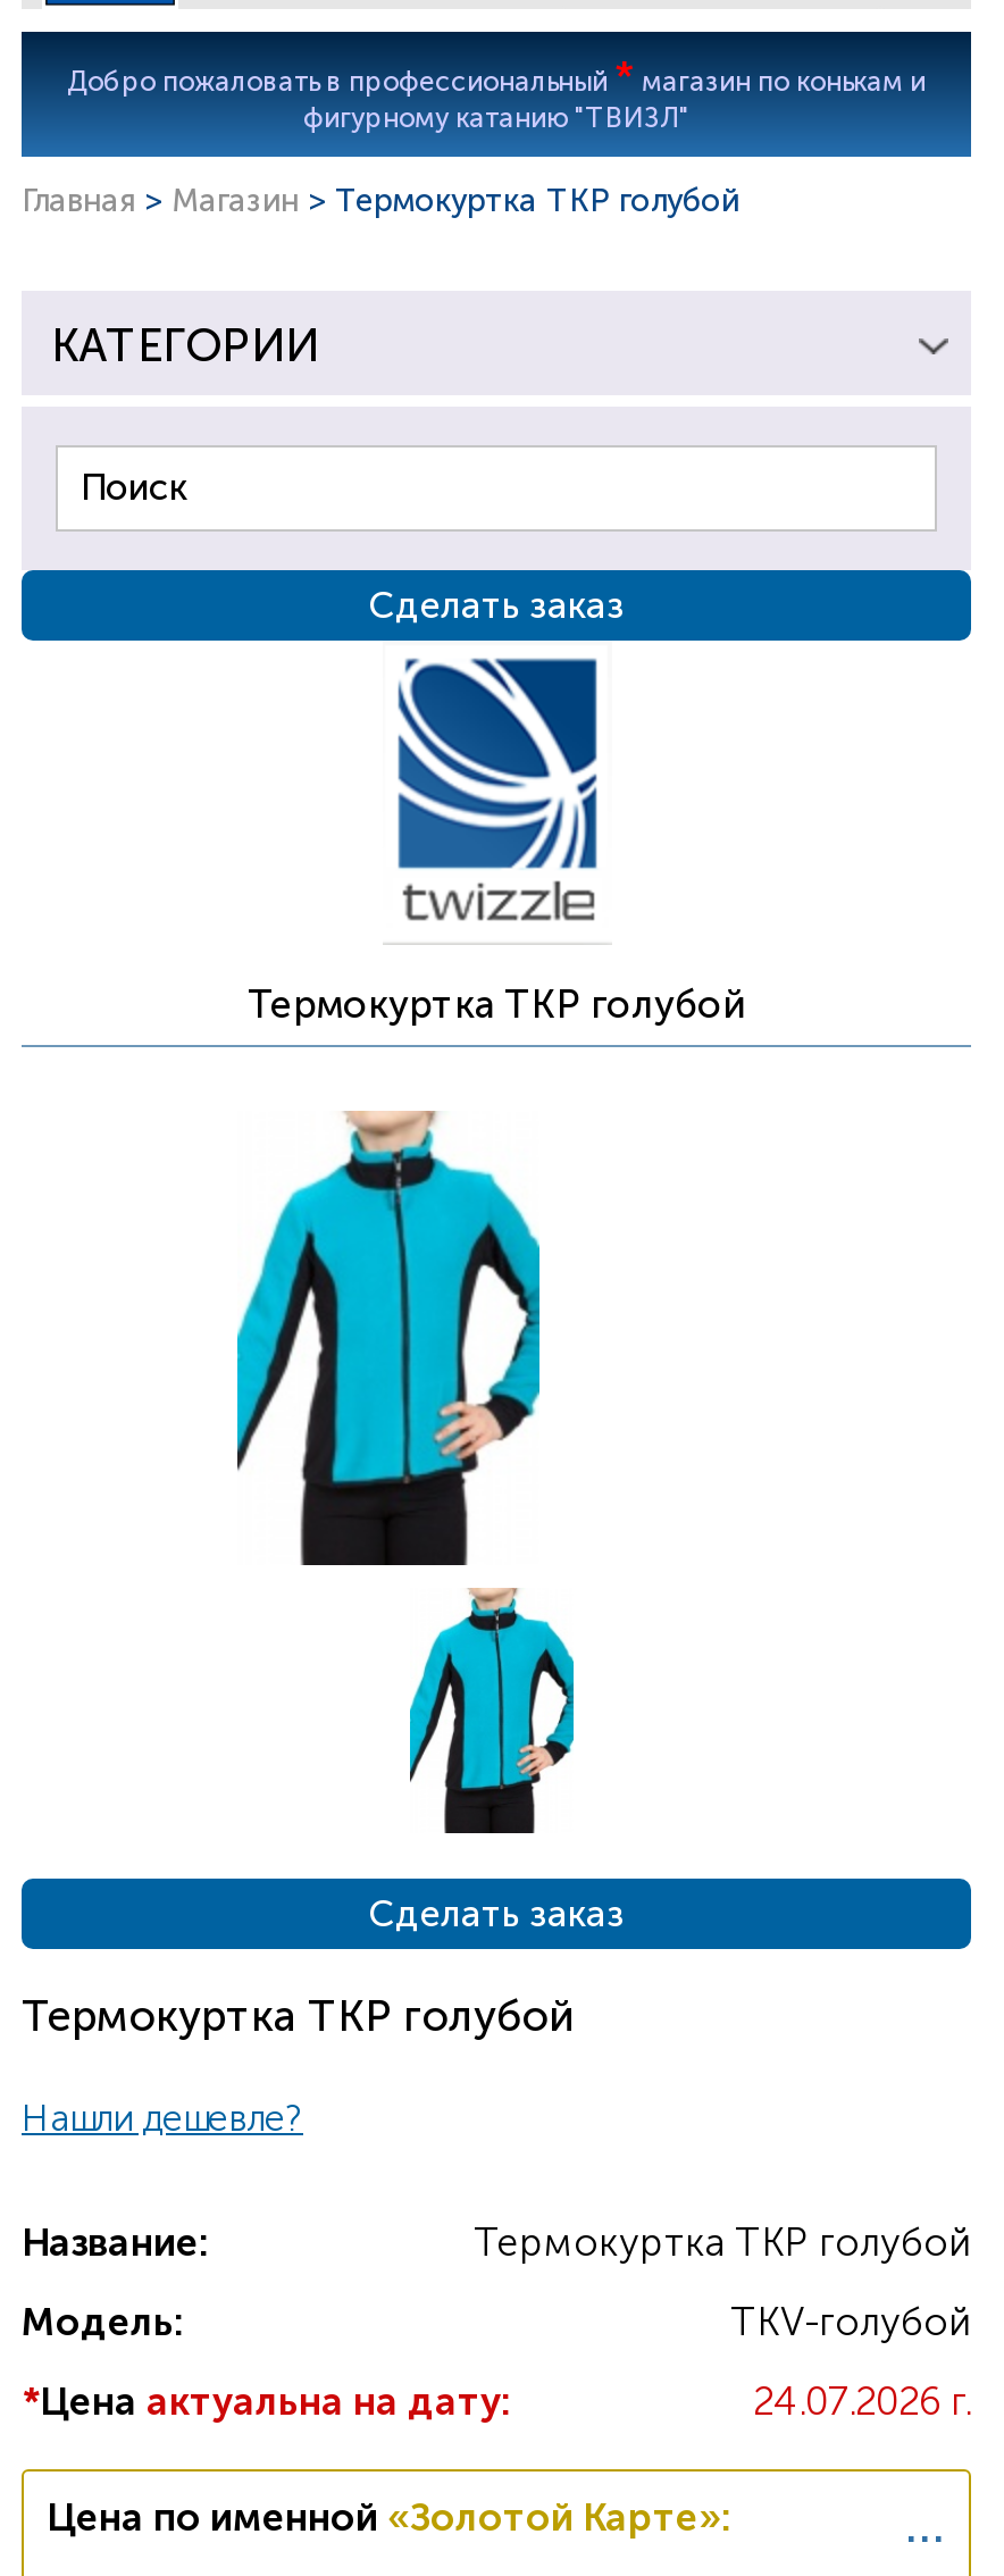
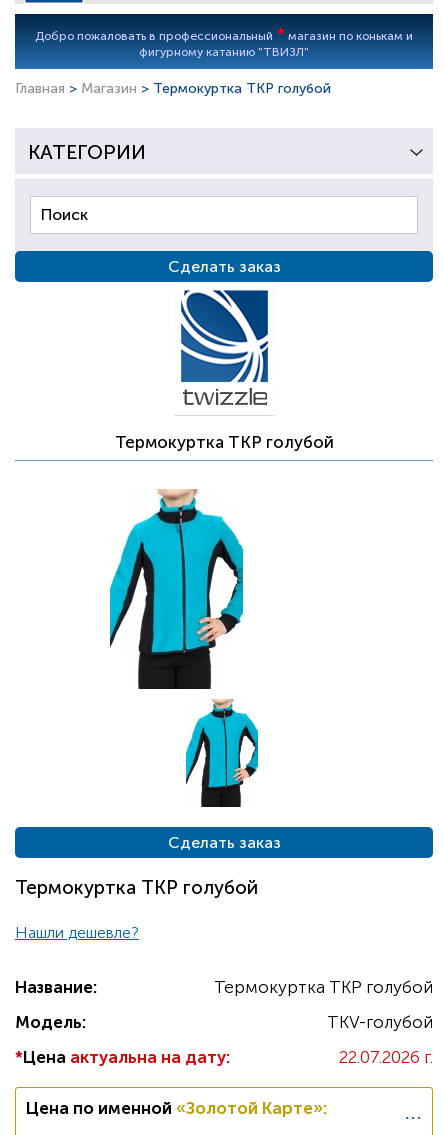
[753,2379,971,2424] 24.07.2026 г. -> [339,1047,433,1067] 22.07.2026 г.

